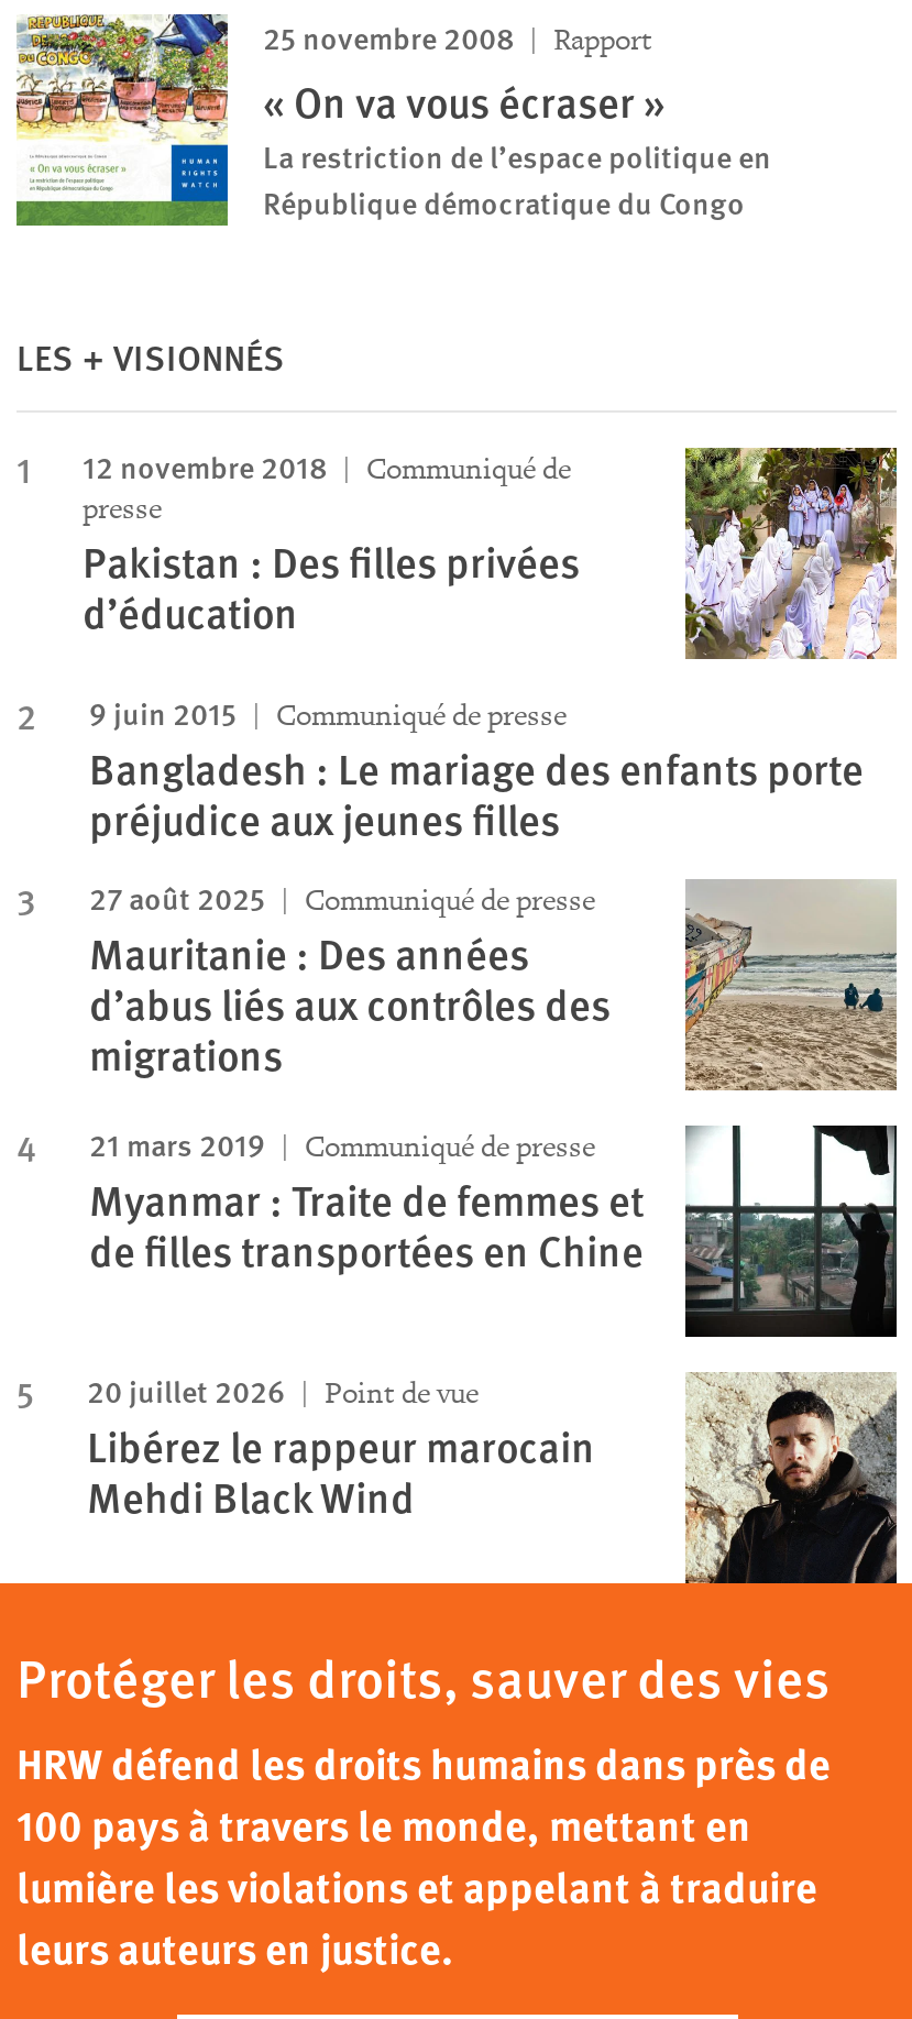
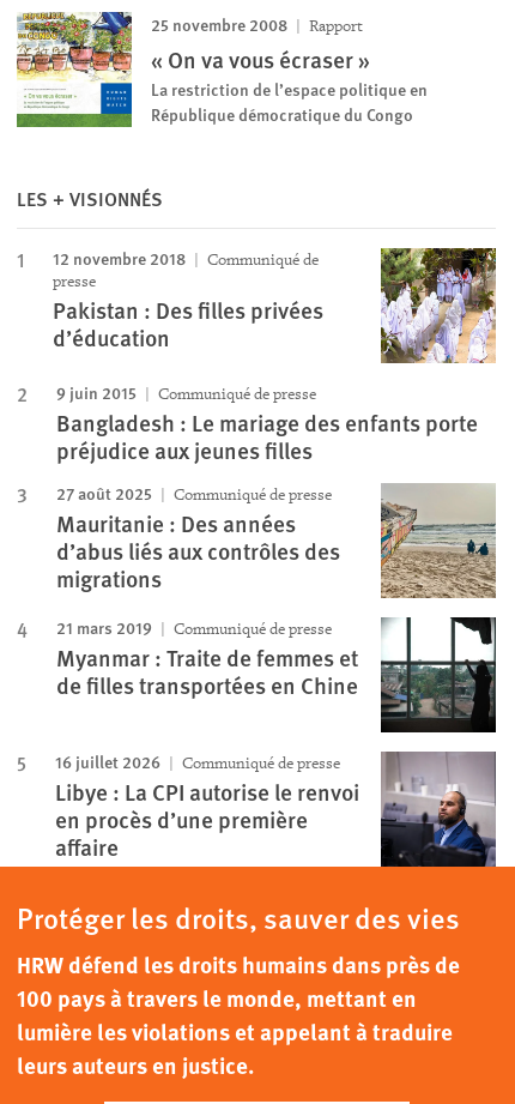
[87,1368,899,1585] [image] | 20 juillet 2026 | Point de vue | Libérez le rappeur marocain | Mehdi Black Wind -> [55,749,497,868] [image] | 16 juillet 2026 | Communiqué de presse | Libye : La CPI autorise le renvoi | en procès d’une première | affaire

